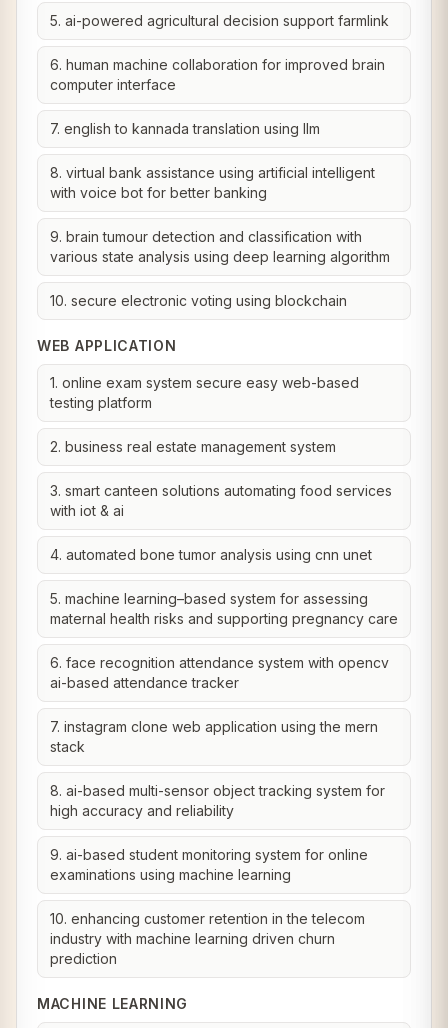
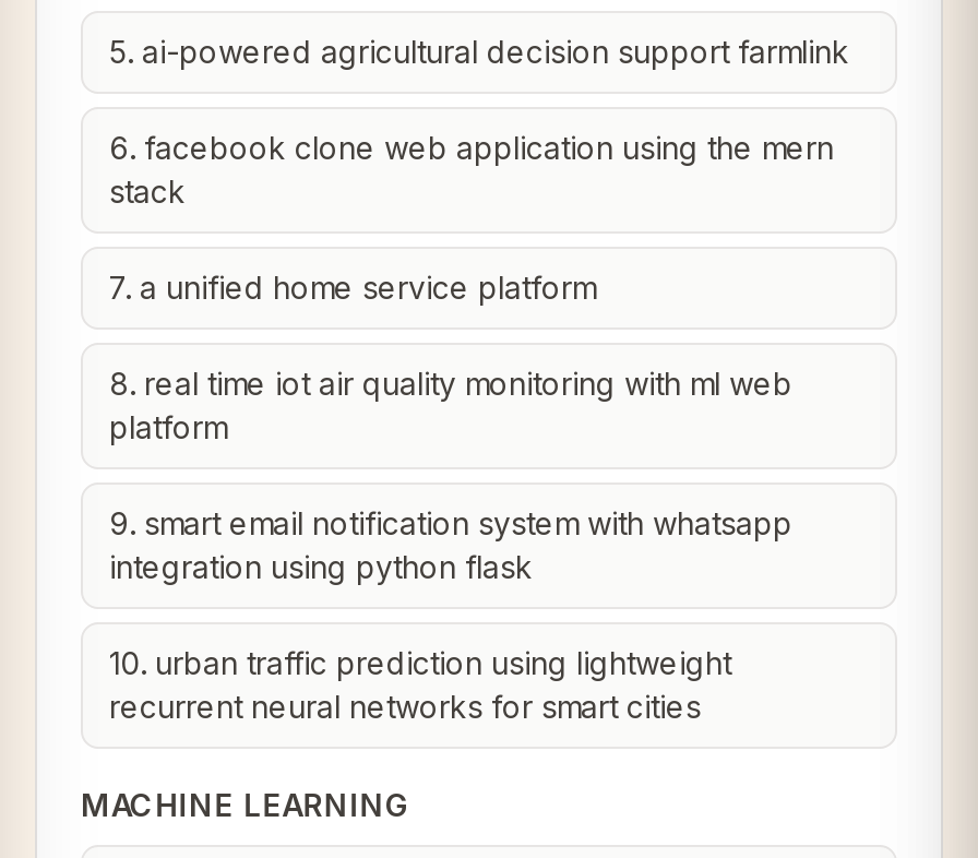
[37,56,398,735] 6. human machine collaboration for improved brain | computer interface | 7. english to kannada translation using llm | 8. virtual bank assistance using artificial intelligent | with voice bot for better banking | 9. brain tumour detection and classification with | various state analysis using deep learning algorithm | 10. secure electronic voting using blockchain | WEB APPLICATION | 1. online exam system secure easy web-based | testing platform | 2. business real estate management system | 3. smart canteen solutions automating food services | with iot & ai | 4. automated bone tumor analysis using cnn unet | 5. machine learning–based system for assessing | maternal health risks and supporting pregnancy care | 6. face recognition attendance system with opencv | ai-based attendance tracker | 7. instagram clone web application using the mern -> [109,129,834,166] 6. facebook clone web application using the mern
moved [50,738,85,755] -> [109,172,186,210]: stack
[50,782,385,967] 8. ai-based multi-sensor object tracking system for | high accuracy and reliability | 9. ai-based student monitoring system for online | examinations using machine learning | 10. enhancing customer retention in the telecom | industry with machine learning driven churn | prediction -> [109,269,792,725] 7. a unified home service platform | 8. real time iot air quality monitoring with ml web | platform | 9. smart email notification system with whatsapp | integration using python flask | 10. urban traffic prediction using lightweight | recurrent neural networks for smart cities

